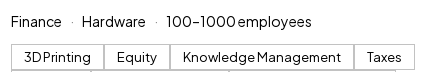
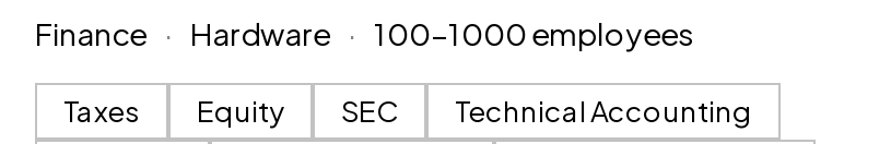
[24,49,91,65] 3D Printing -> [63,93,140,128] Taxes
[183,49,402,65] Knowledge Management | Taxes -> [341,93,752,128] SEC | Technical Accounting

